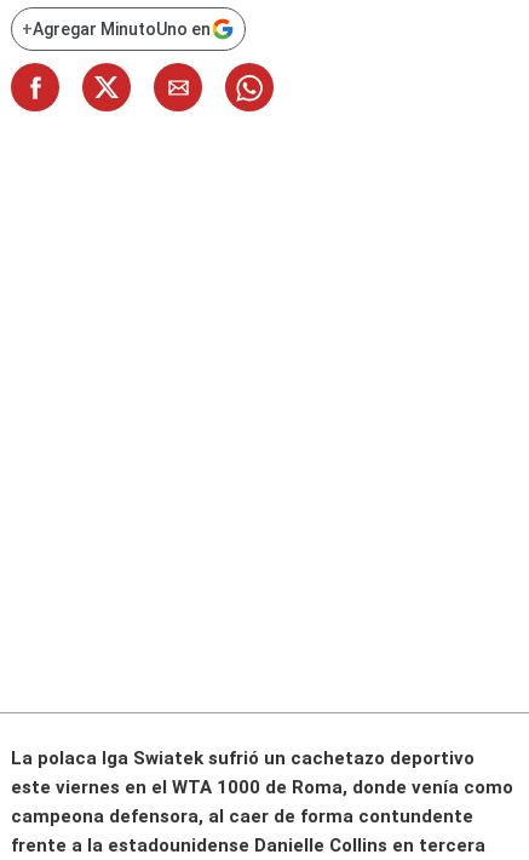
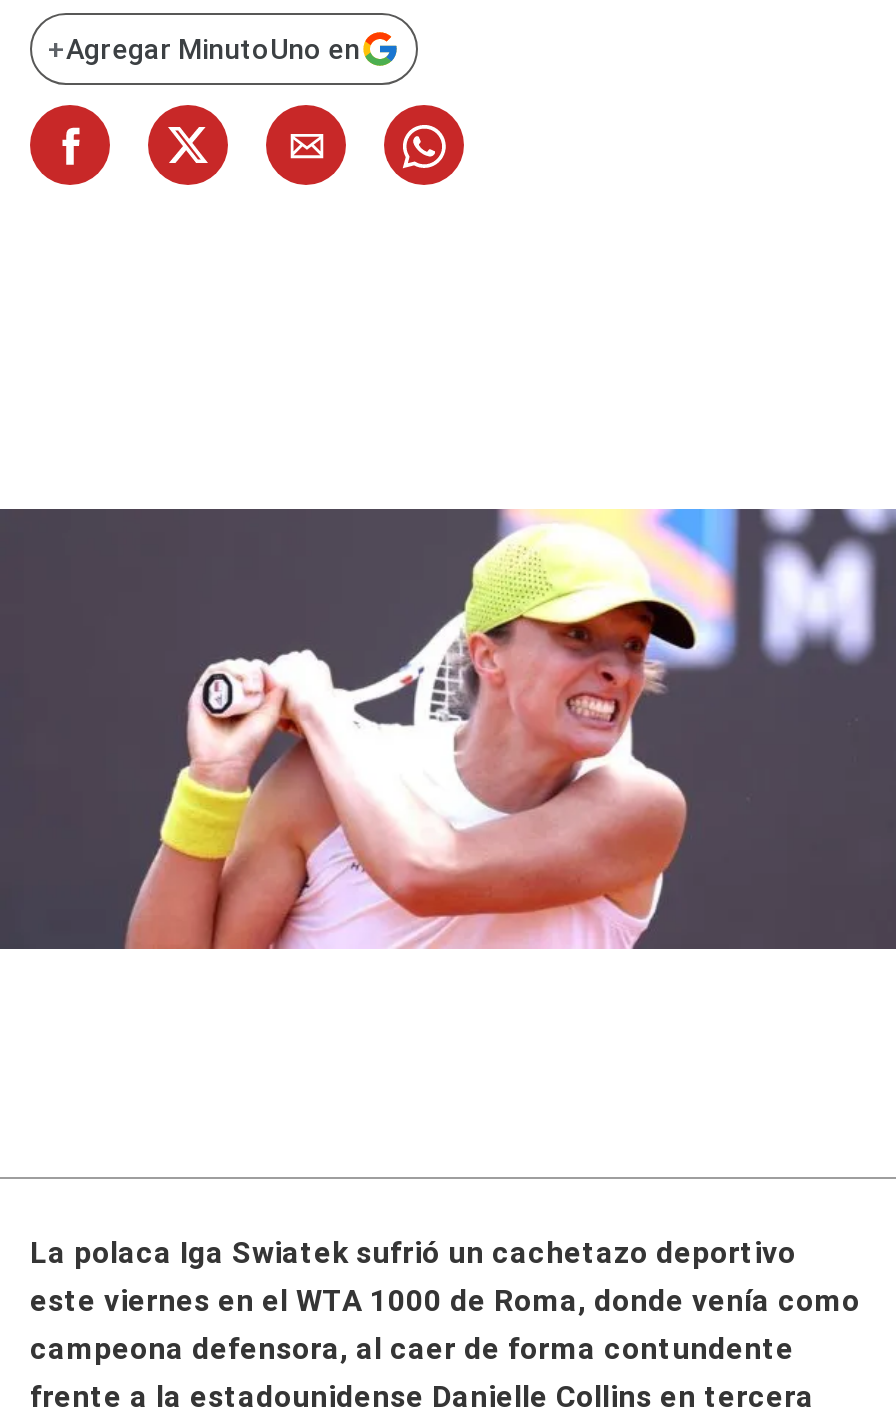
none -> [6,507,890,951] [image]

